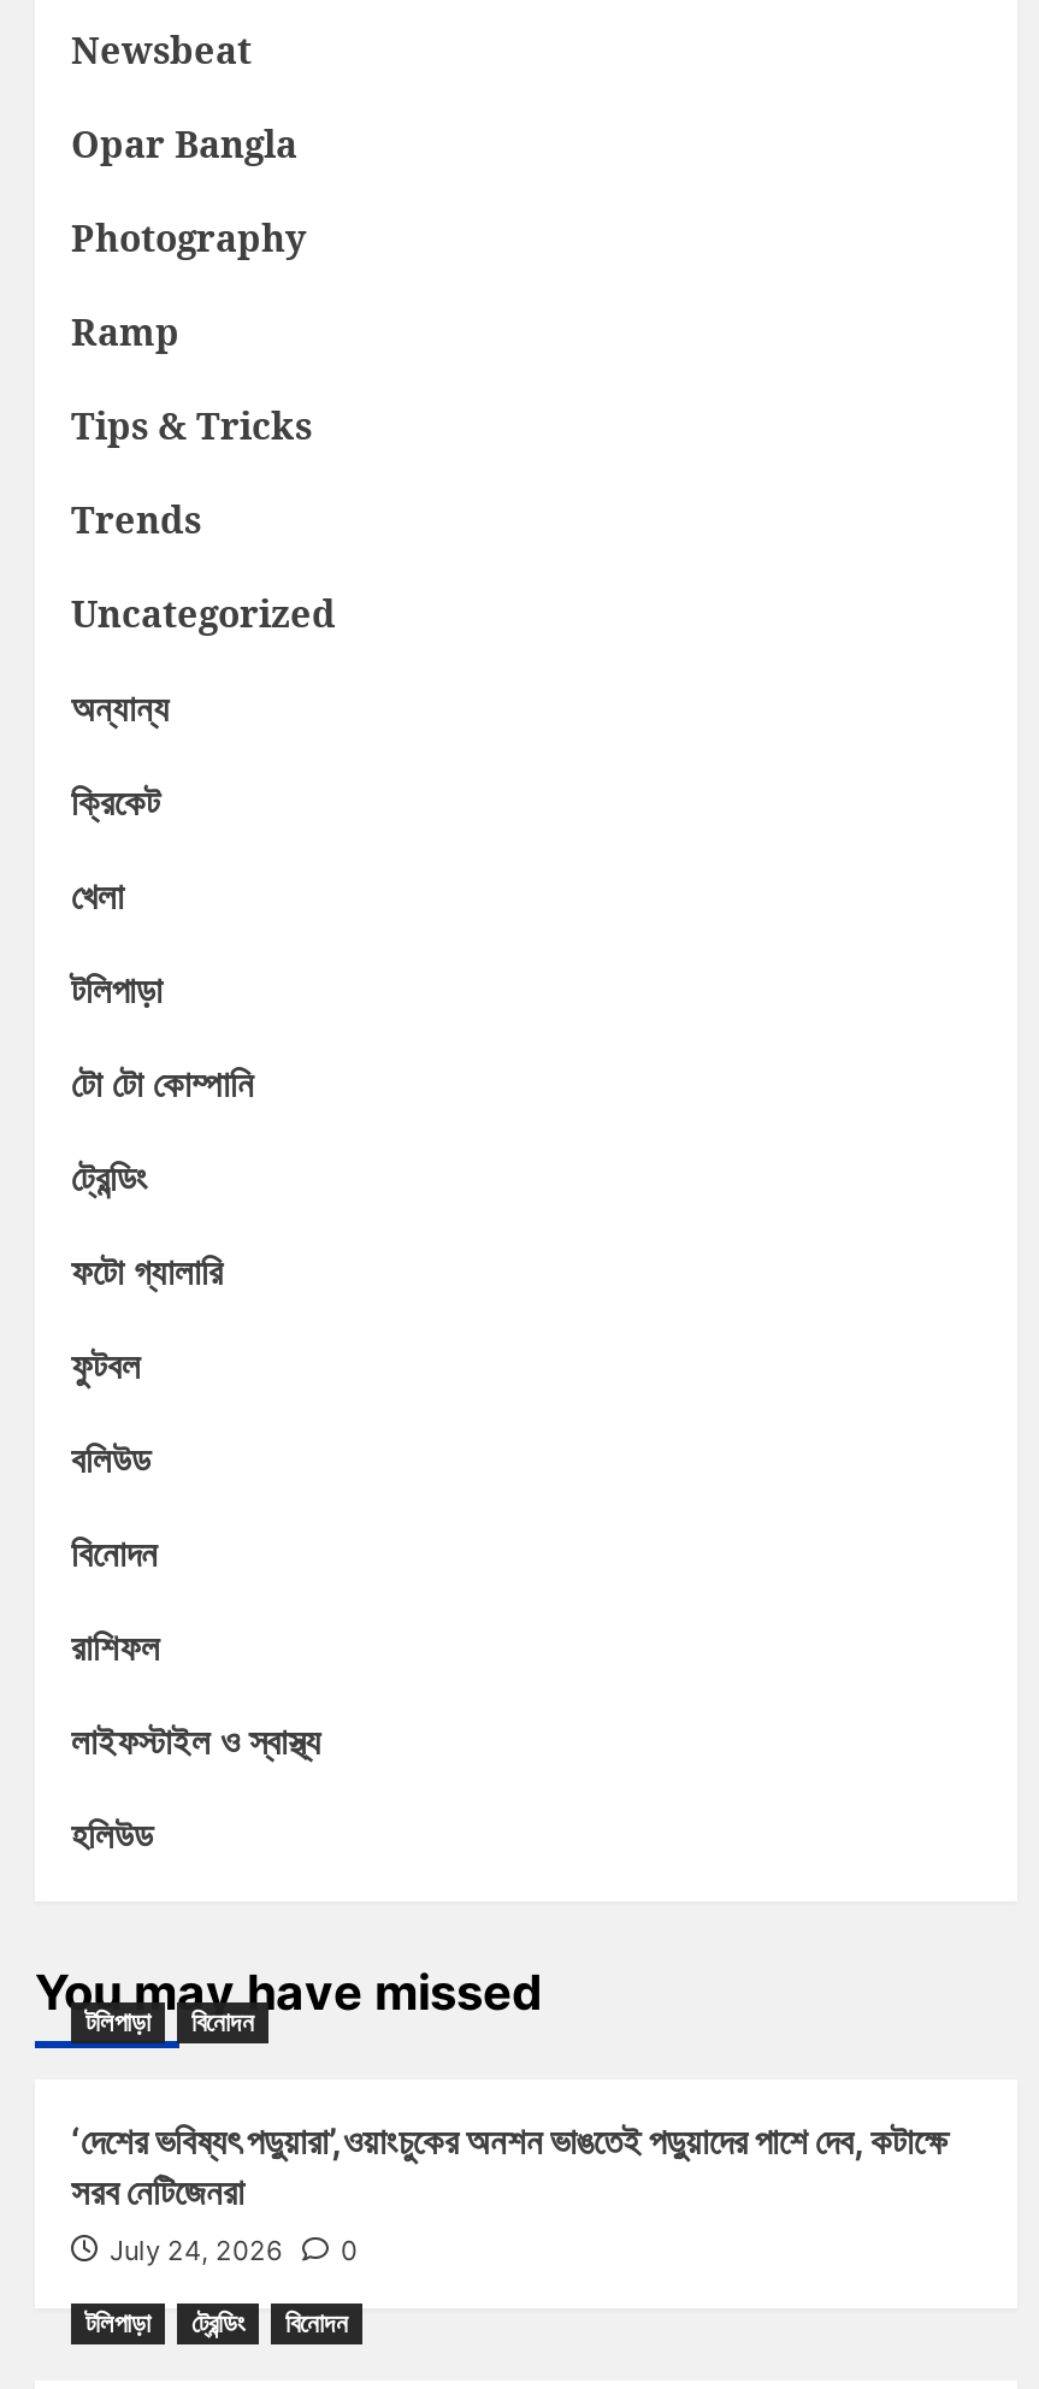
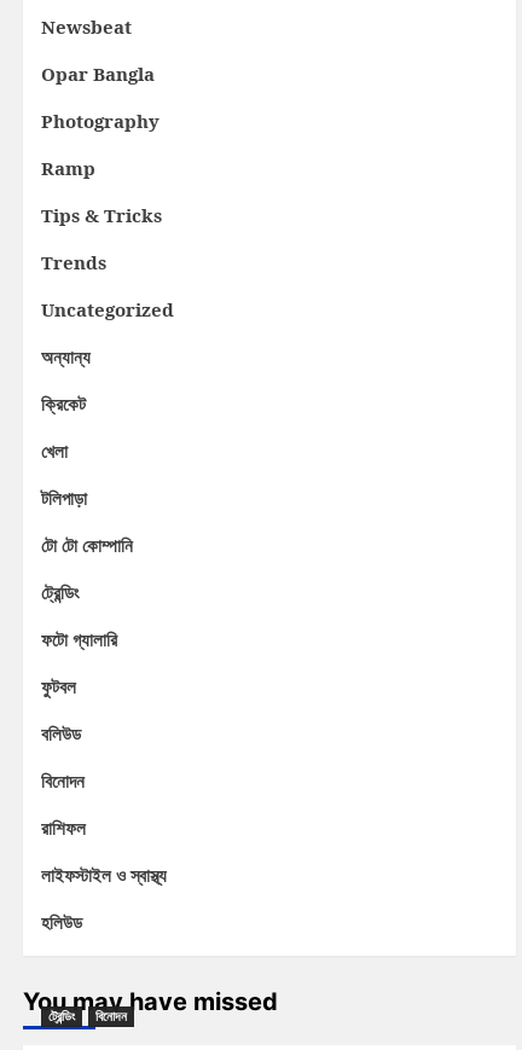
[71,2005,948,2340] টলিপাড়া | বিনোদন | ‘দেশের ভবিষ্যৎ পড়ুয়ারা’,ওয়াংচুকের অনশন ভাঙতেই পড়ুয়াদের পাশে দেব, কটাক্ষে | সরব নেটিজেনরা | July 24, 2026 | 0 | টলিপাড়া -> none

